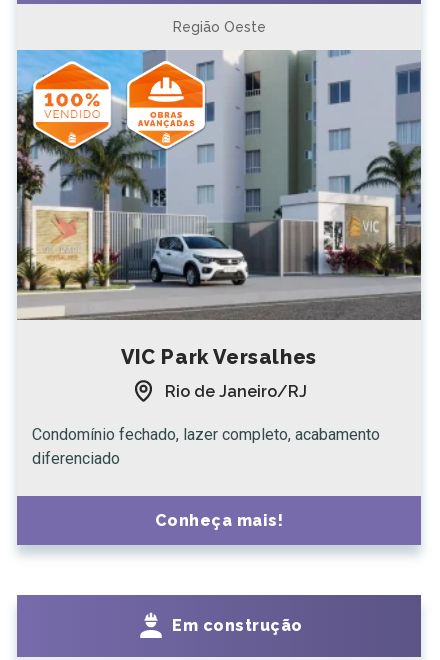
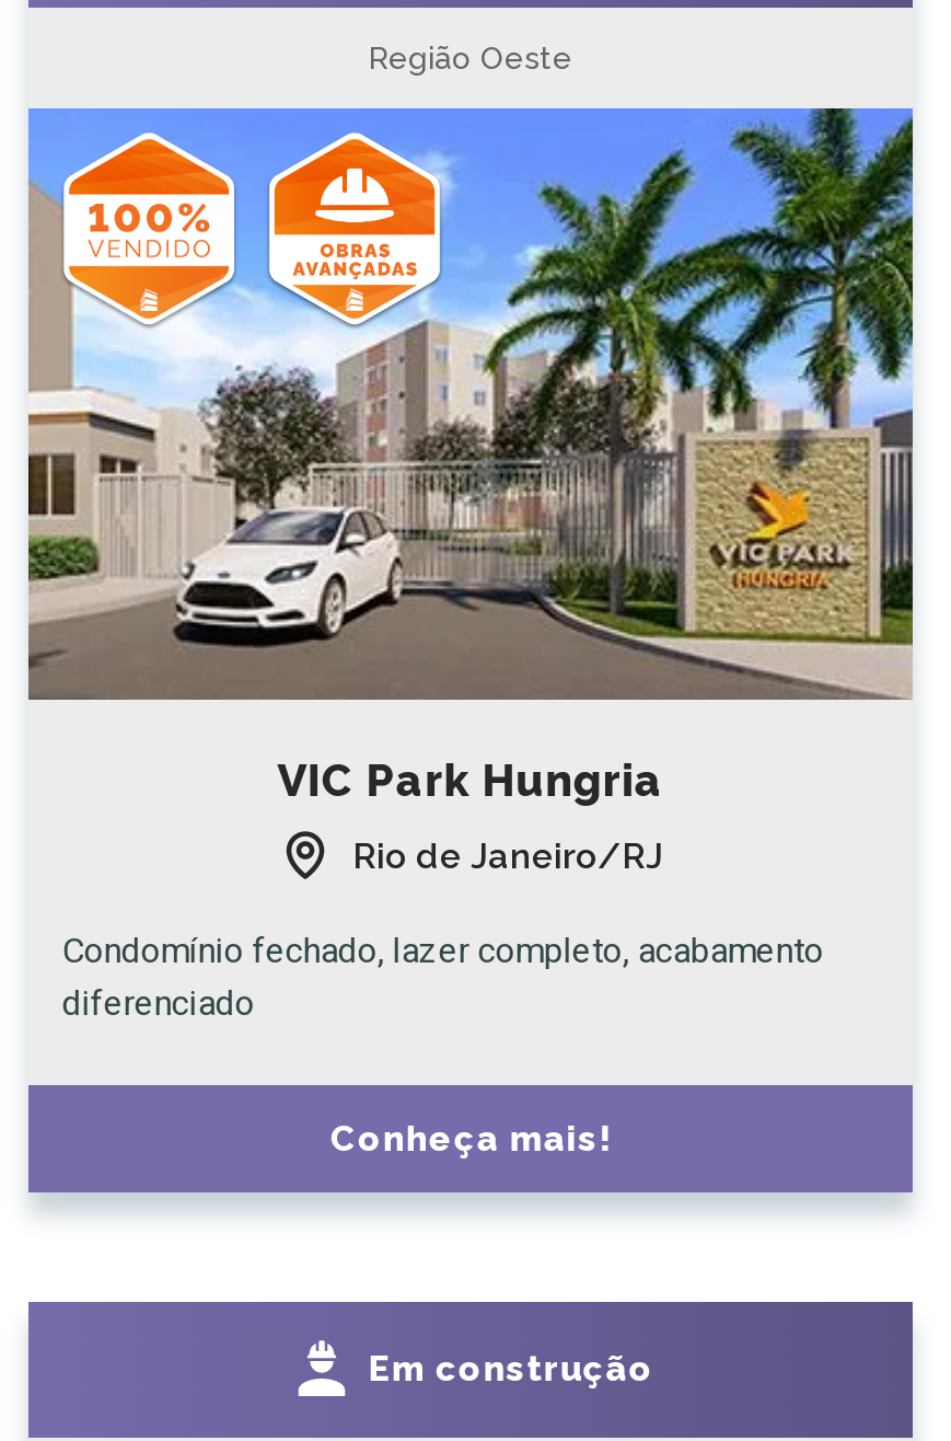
[16,49,422,369] [image] | VIC Park Versalhes -> [26,106,915,807] [image] | VIC Park Hungria

